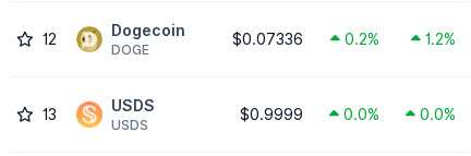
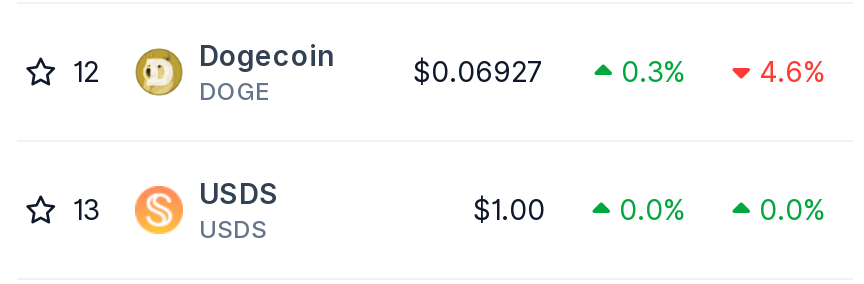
[232,29,303,48] $0.07336 -> [413,53,545,87] $0.06927
[345,29,379,48] 0.2% -> [621,53,685,87] 0.3%
[425,29,456,48] 1.2% -> [759,53,825,87] 4.6%
[240,105,303,123] $0.9999 -> [473,191,545,225] $1.00

